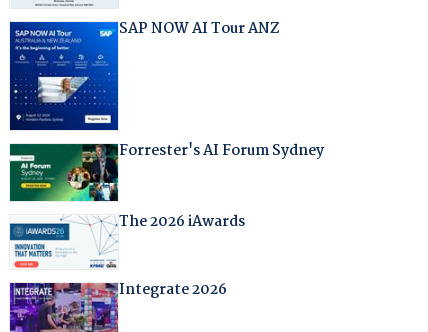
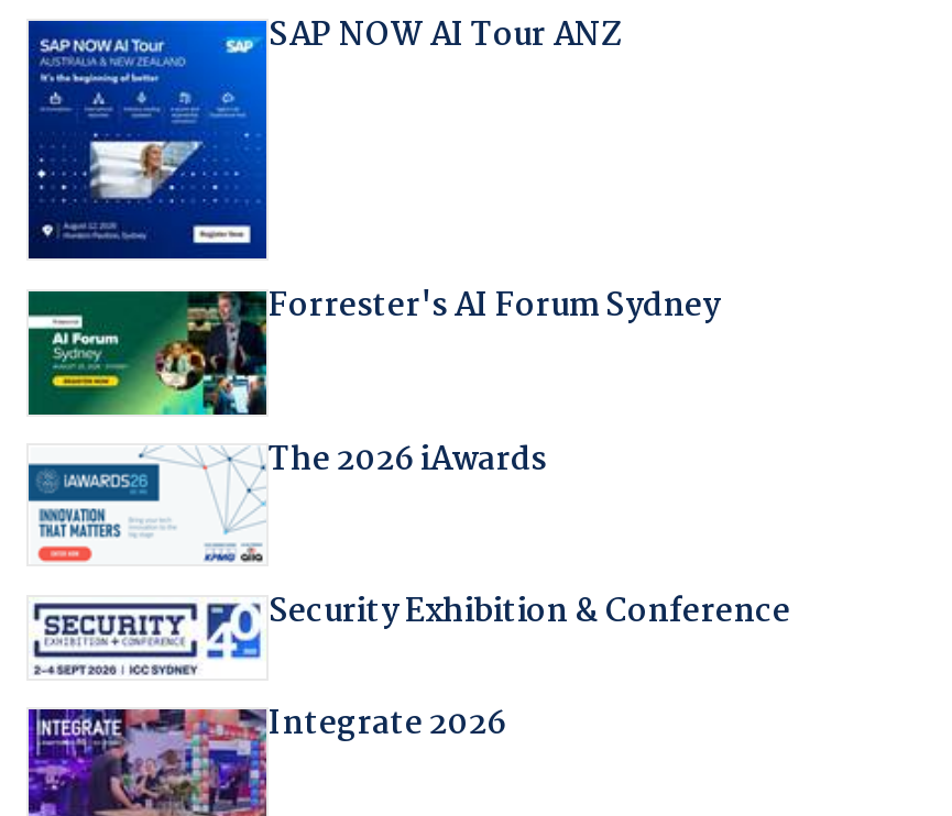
none -> [29,586,790,675] [image] | Security Exhibition & Conference

